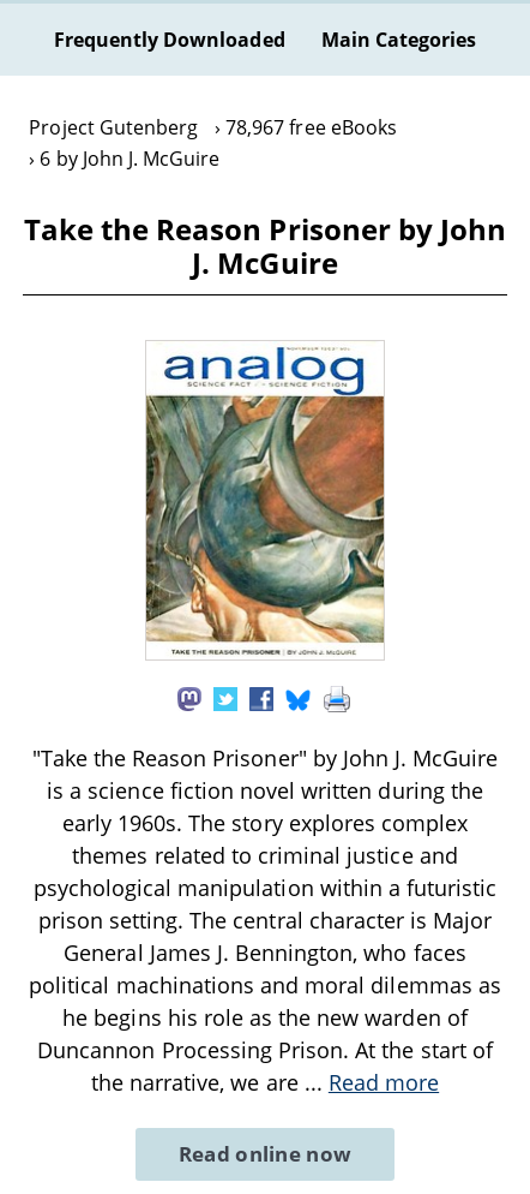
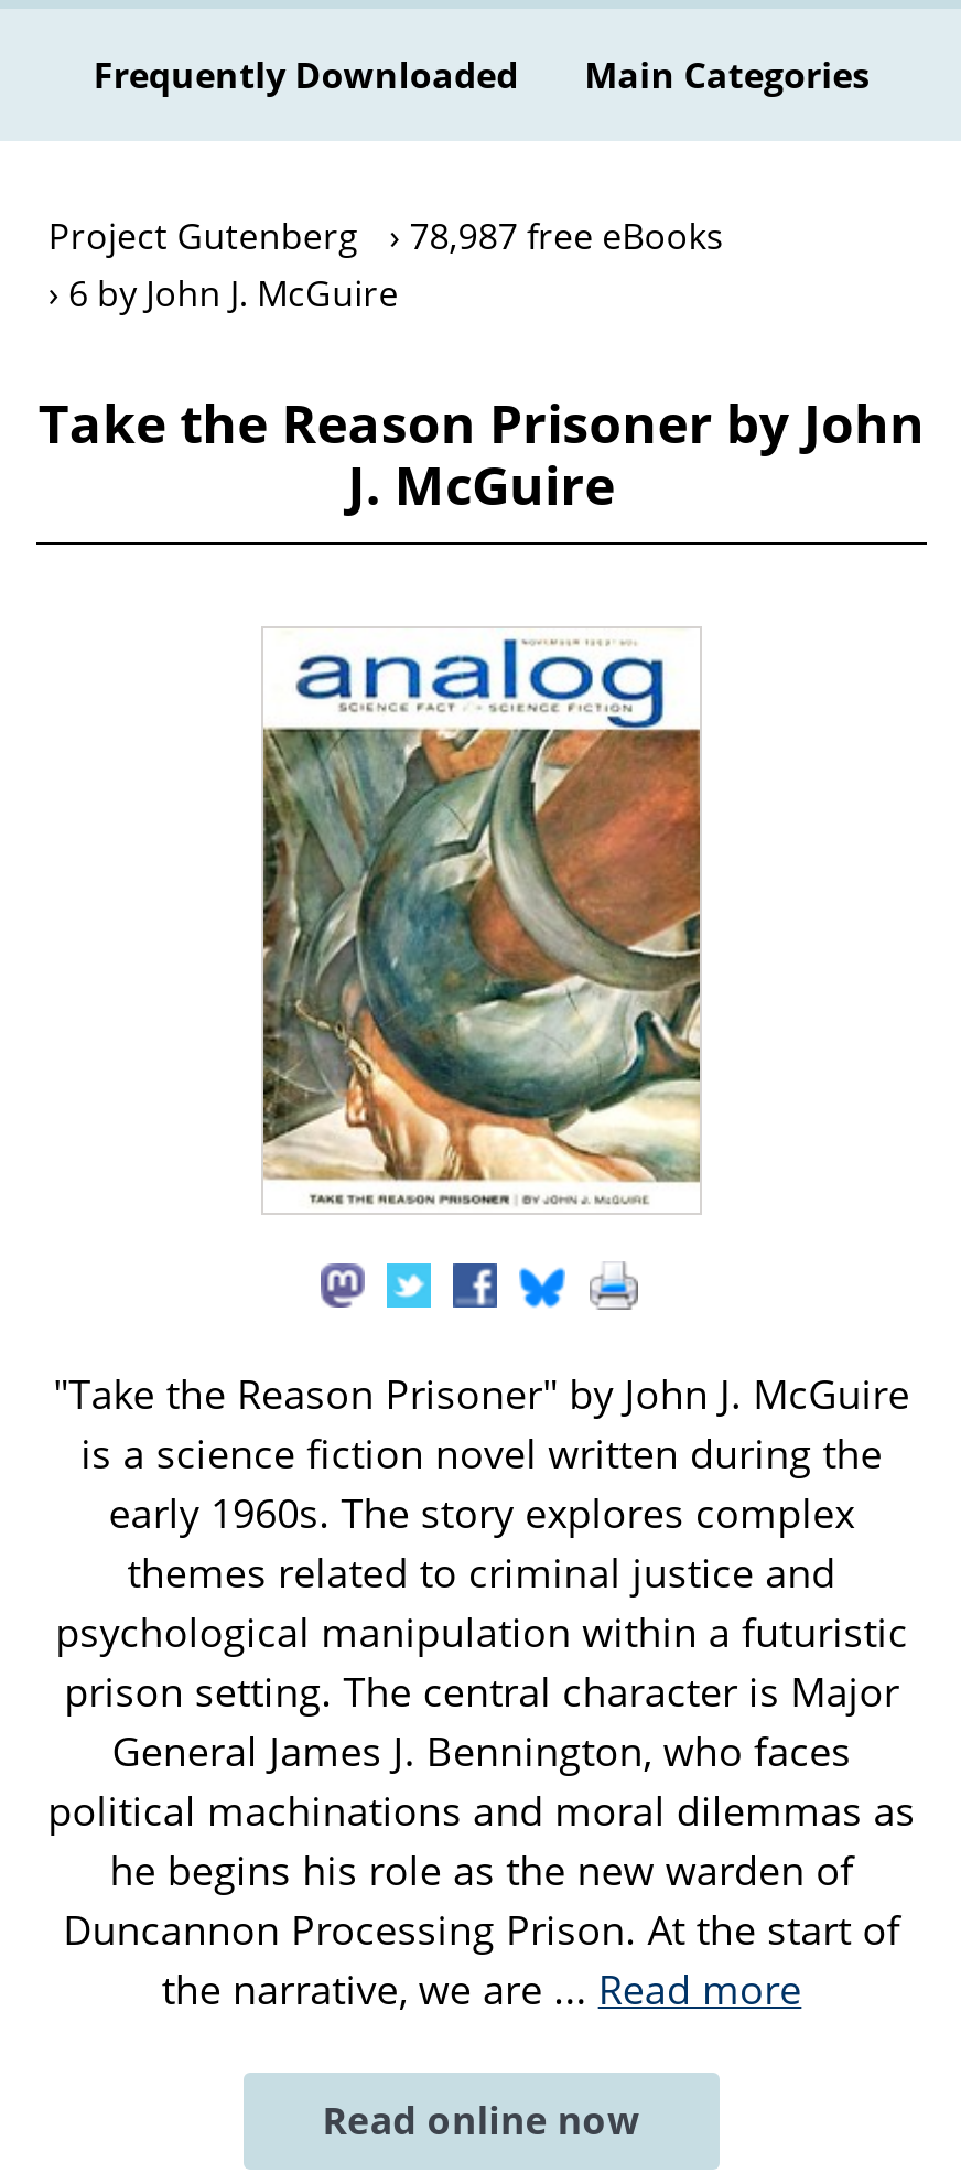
[29,114,397,141] Project Gutenberg 78,967 free eBooks -> [48,212,724,260] Project Gutenberg 78,987 free eBooks

